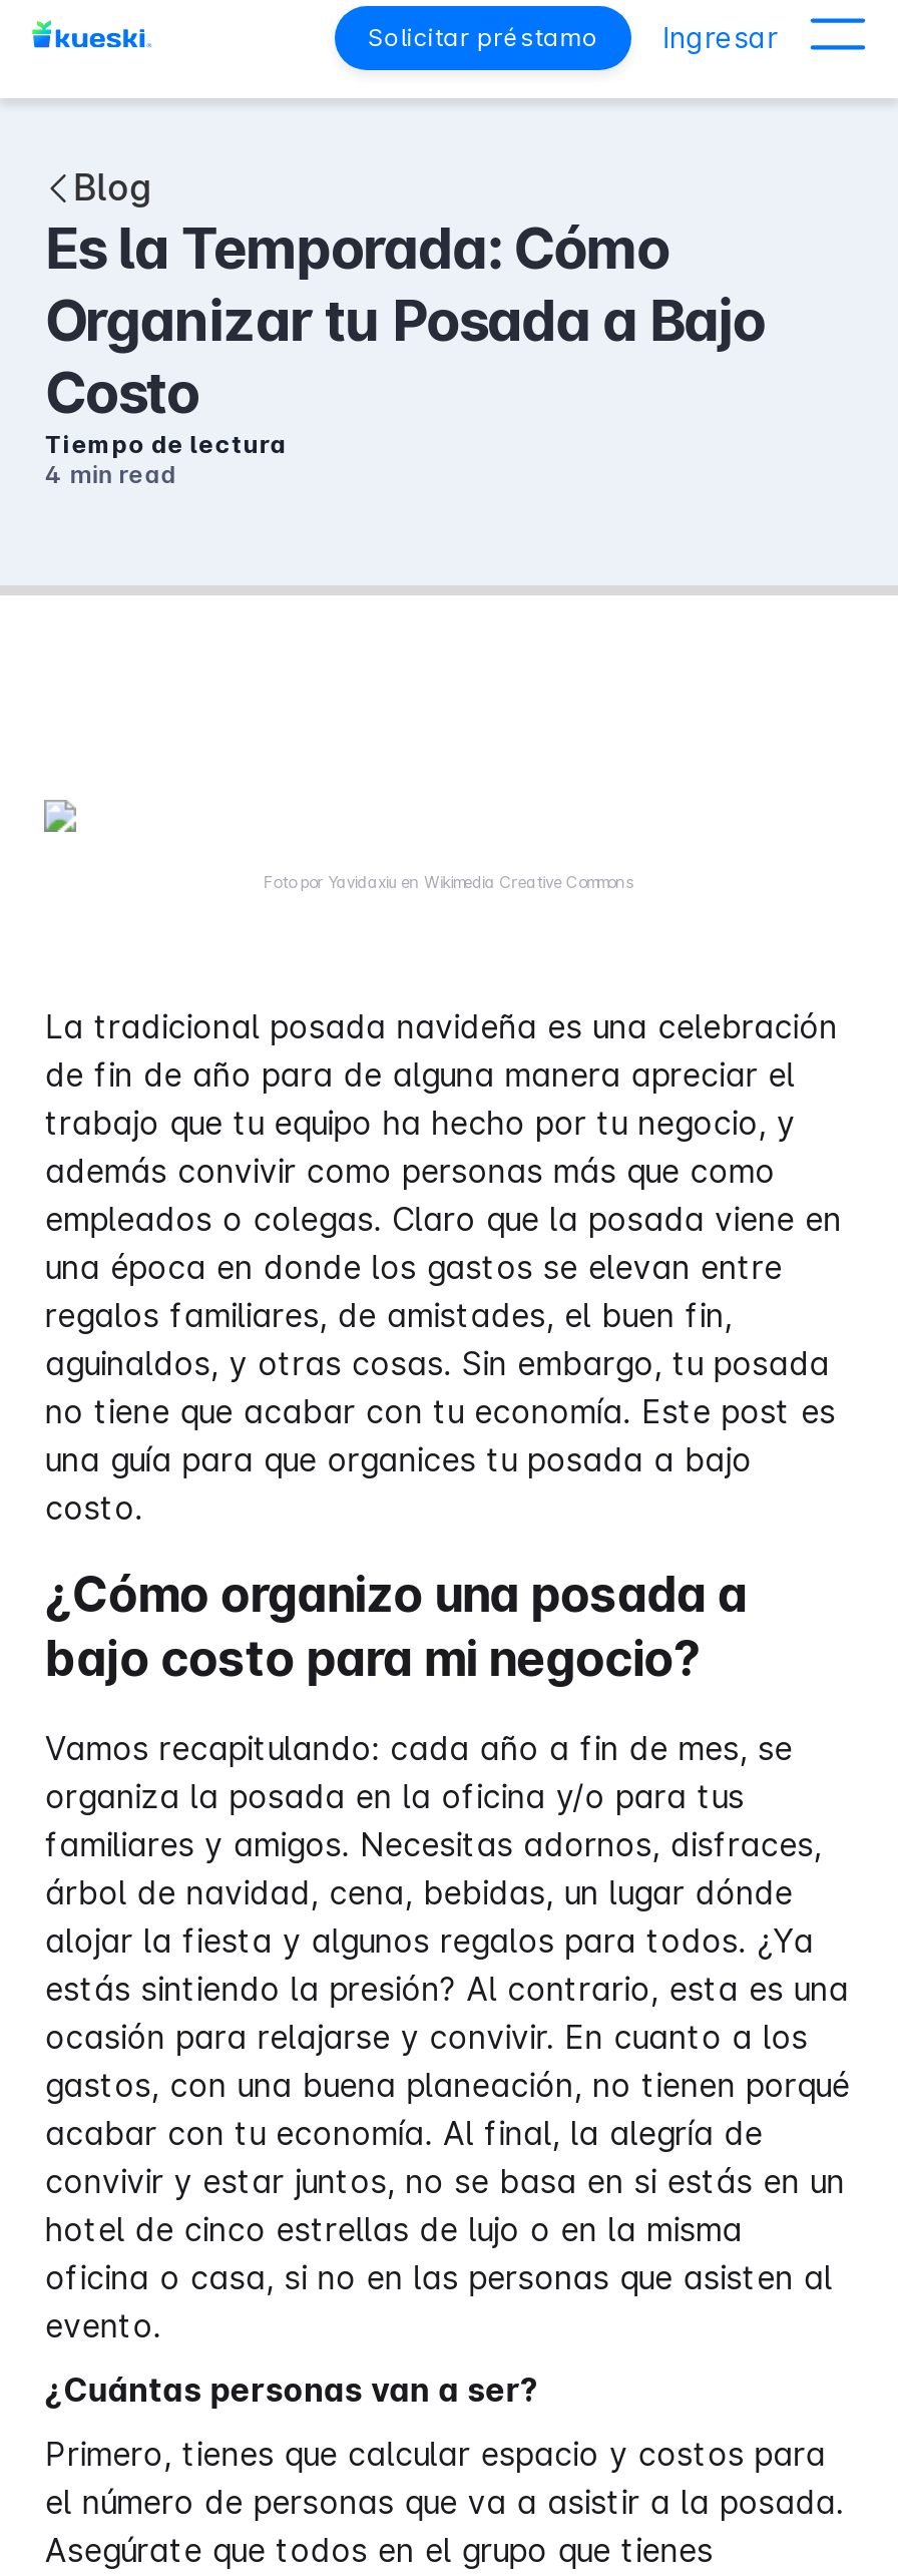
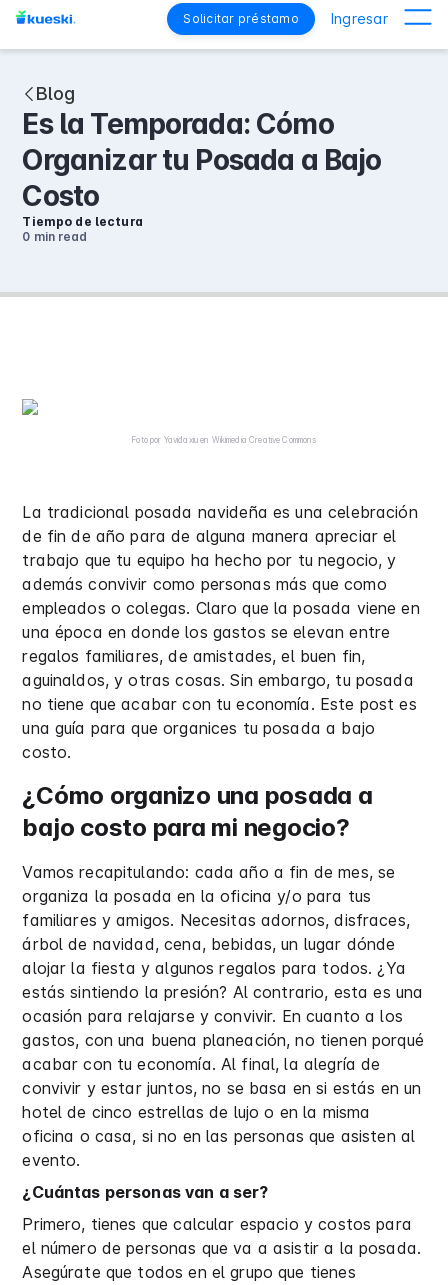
[45,459,177,490] 4 minread -> [22,229,87,244] 0 minread

